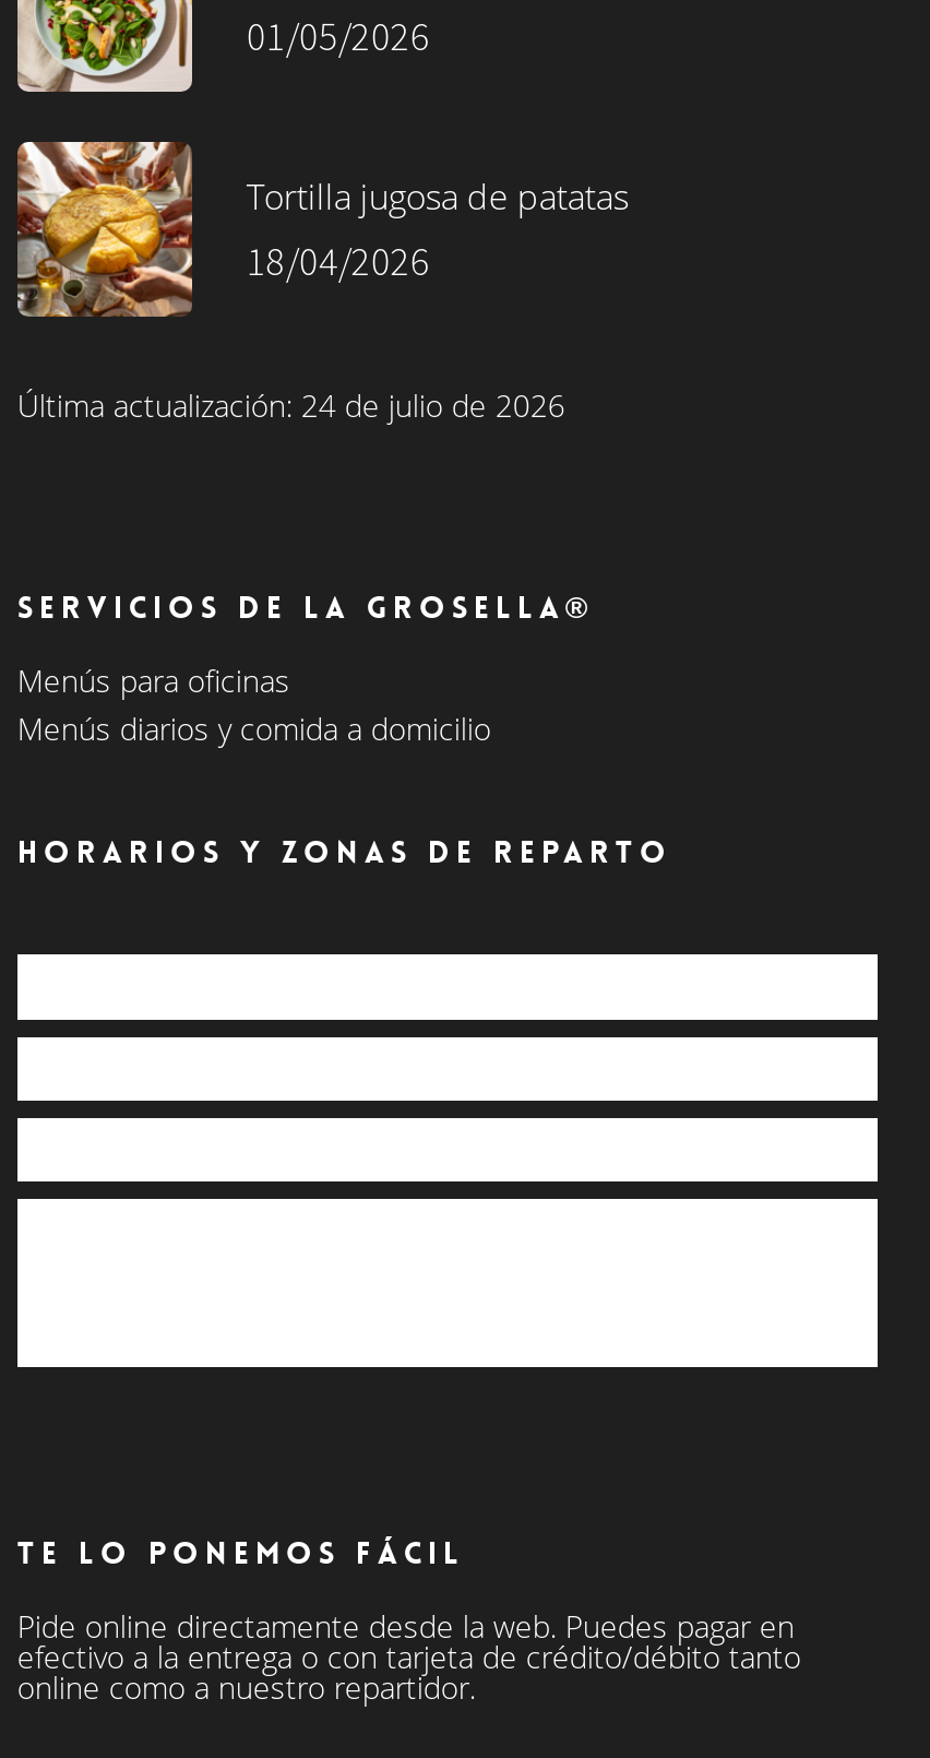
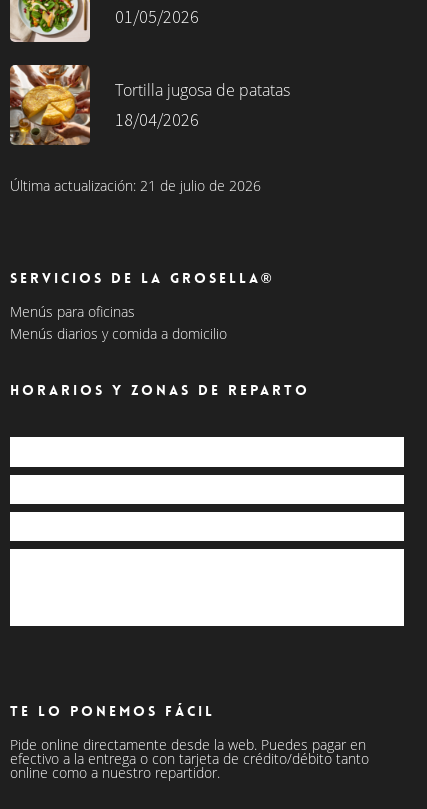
[17,385,565,427] Última actualización: 24 de julio de 2026 -> [10,176,261,195] Última actualización: 21 de julio de 2026

